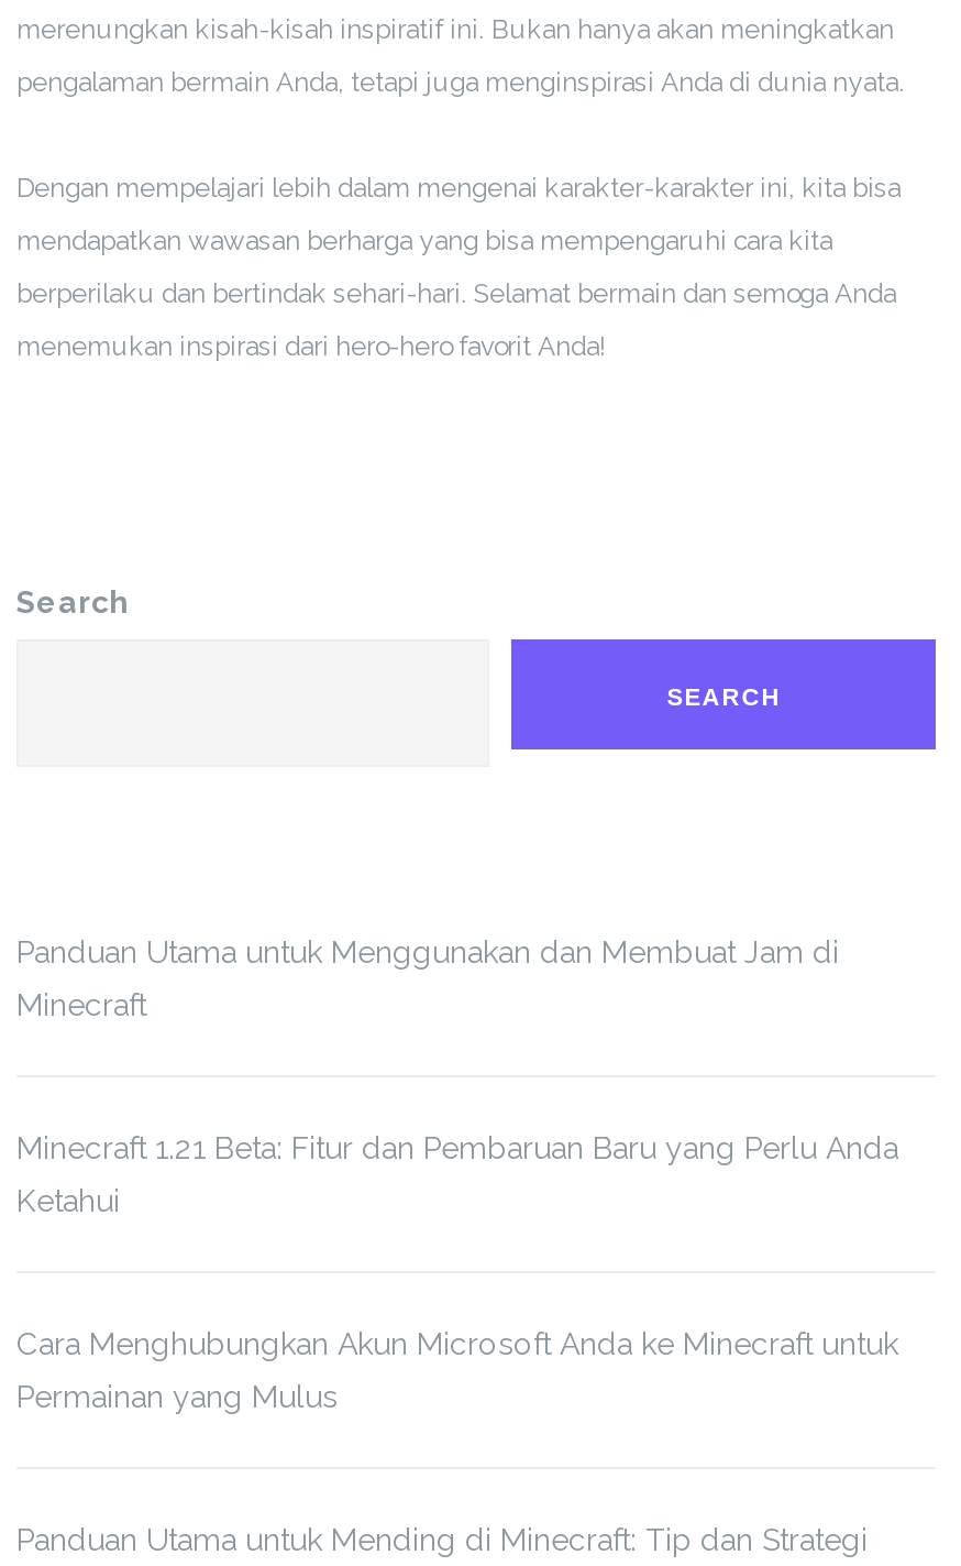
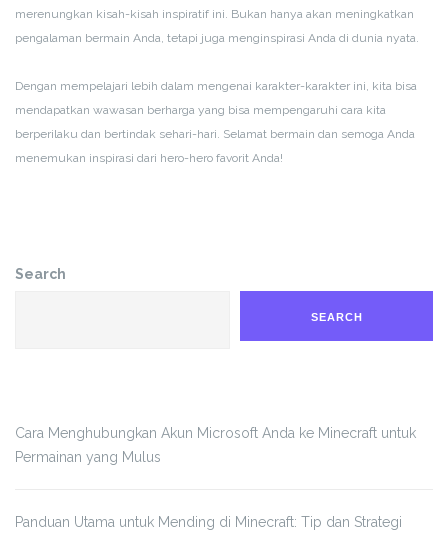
[16,935,839,1023] Panduan Utama untuk Menggunakan dan Membuat Jam di | Minecraft -> none
[16,1131,898,1219] Minecraft 1.21 Beta: Fitur dan Pembaruan Baru yang Perlu Anda | Ketahui -> none

